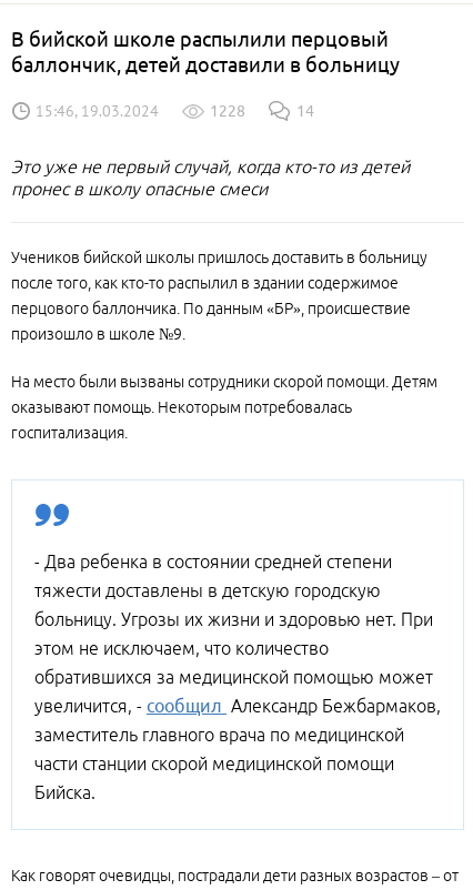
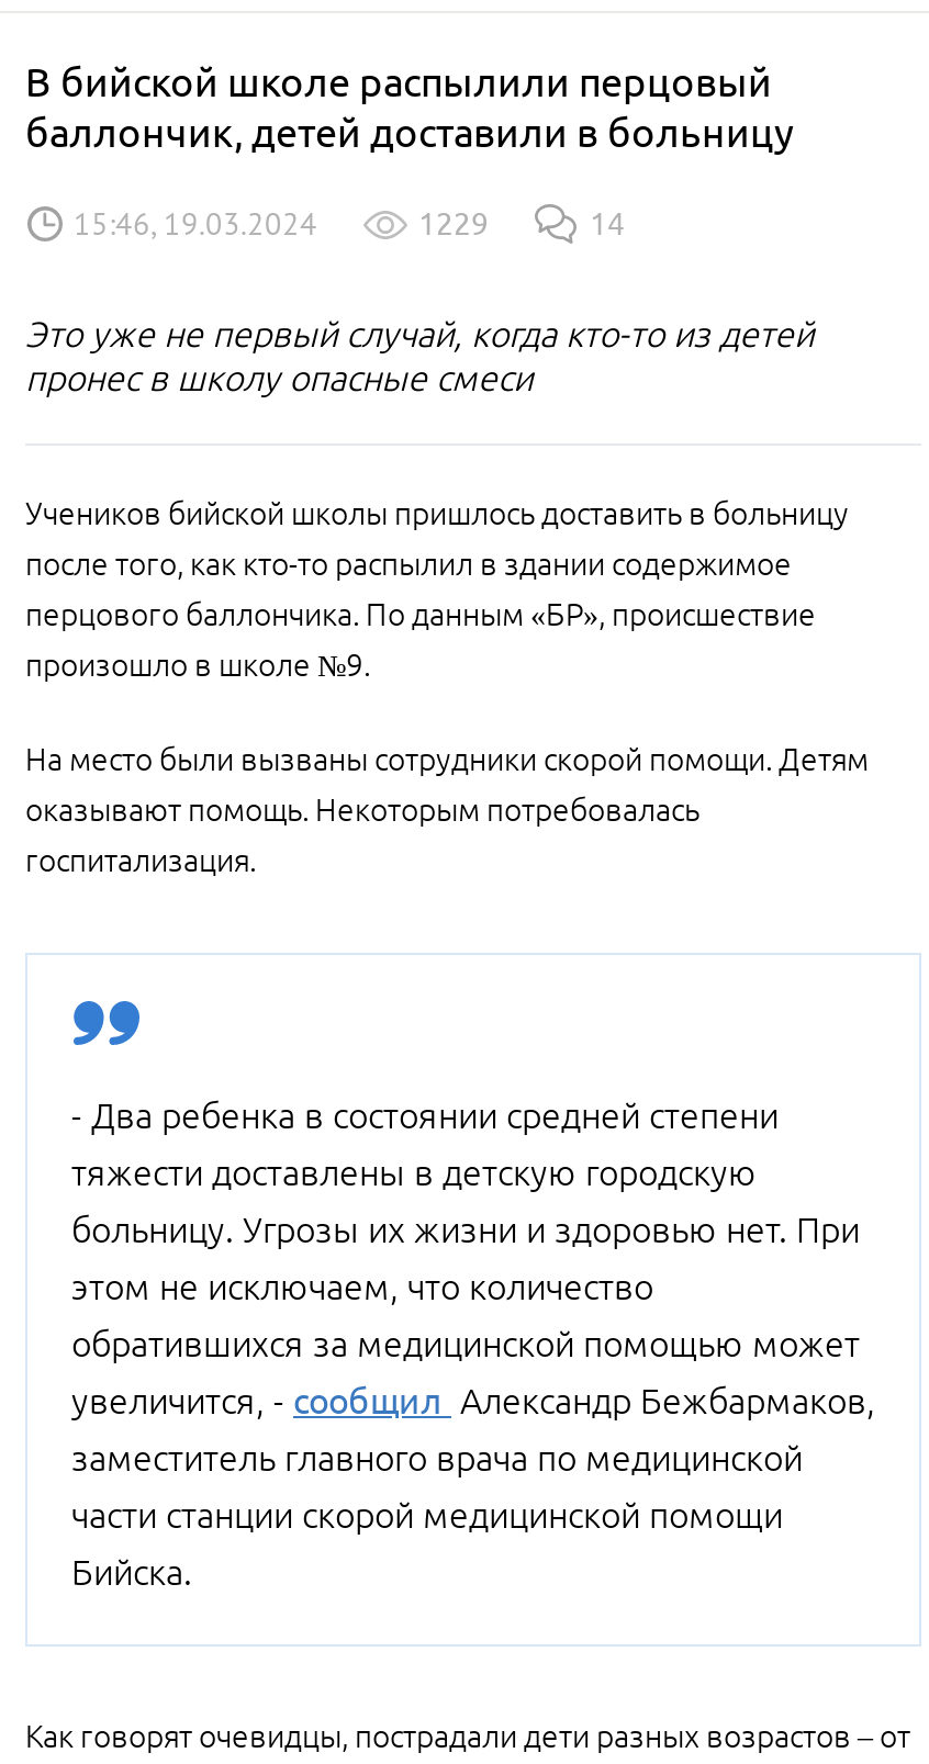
[210,102,245,120] 1228 -> [418,206,489,241] 1229

